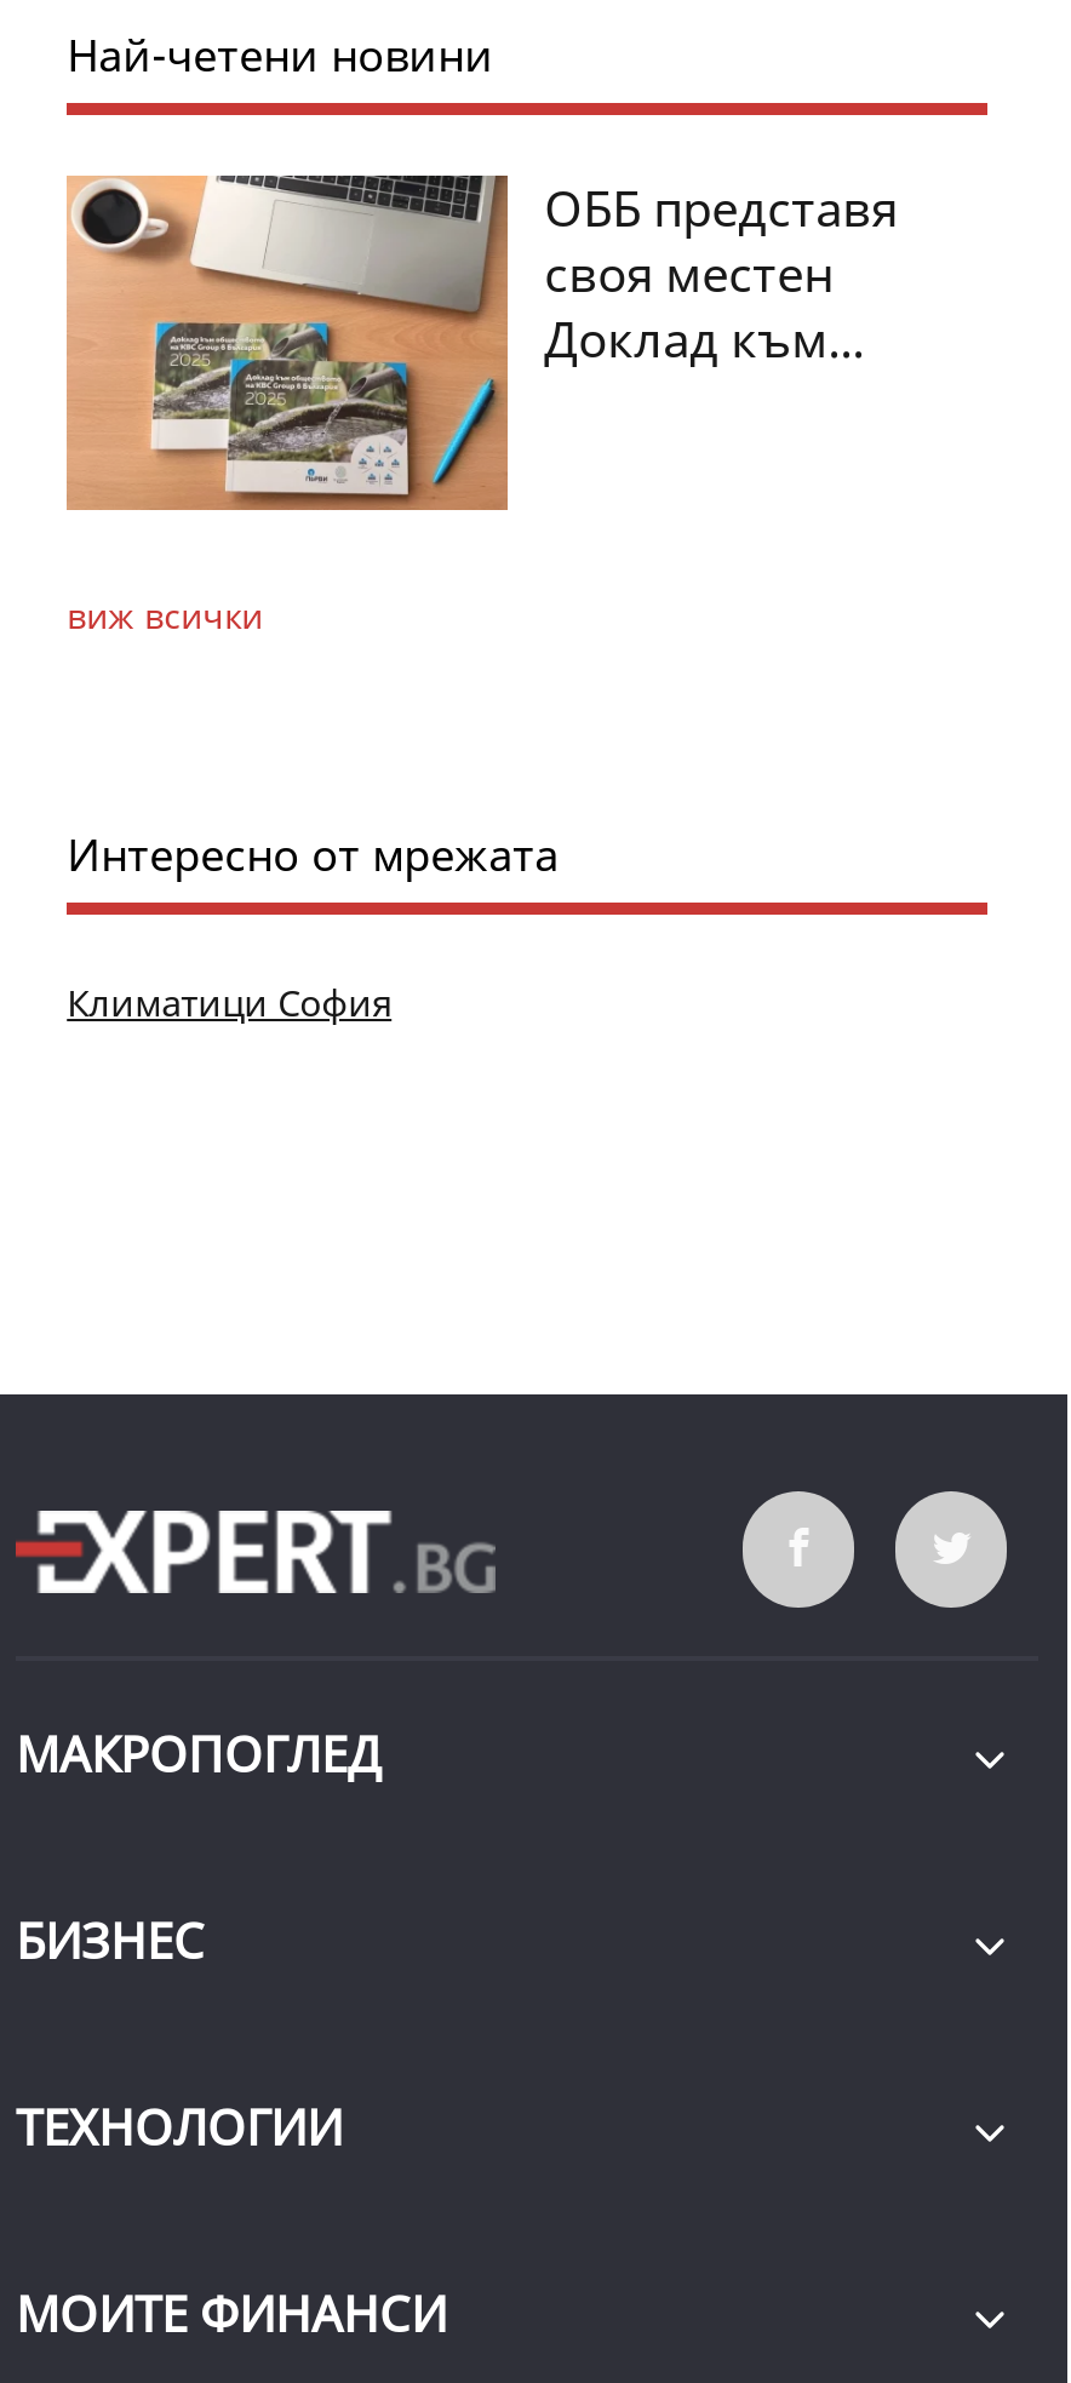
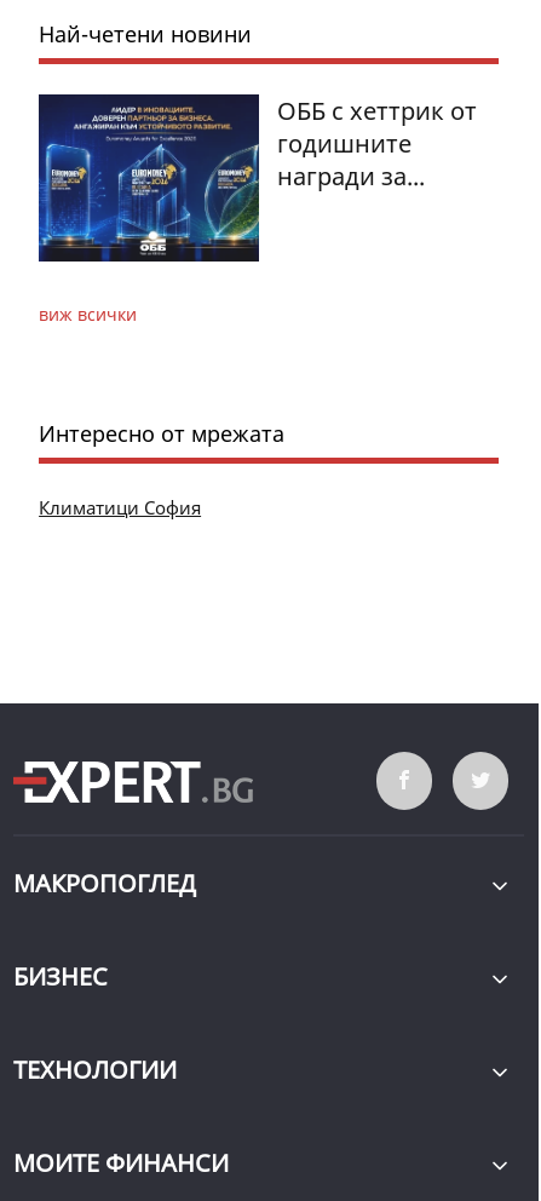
[64,173,898,512] [image] | ОББ представя | своя местен | Доклад към... -> [38,93,477,263] [image] | ОББ с хеттрик от | годишните | награди за...

